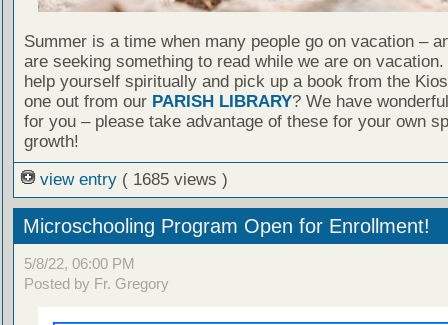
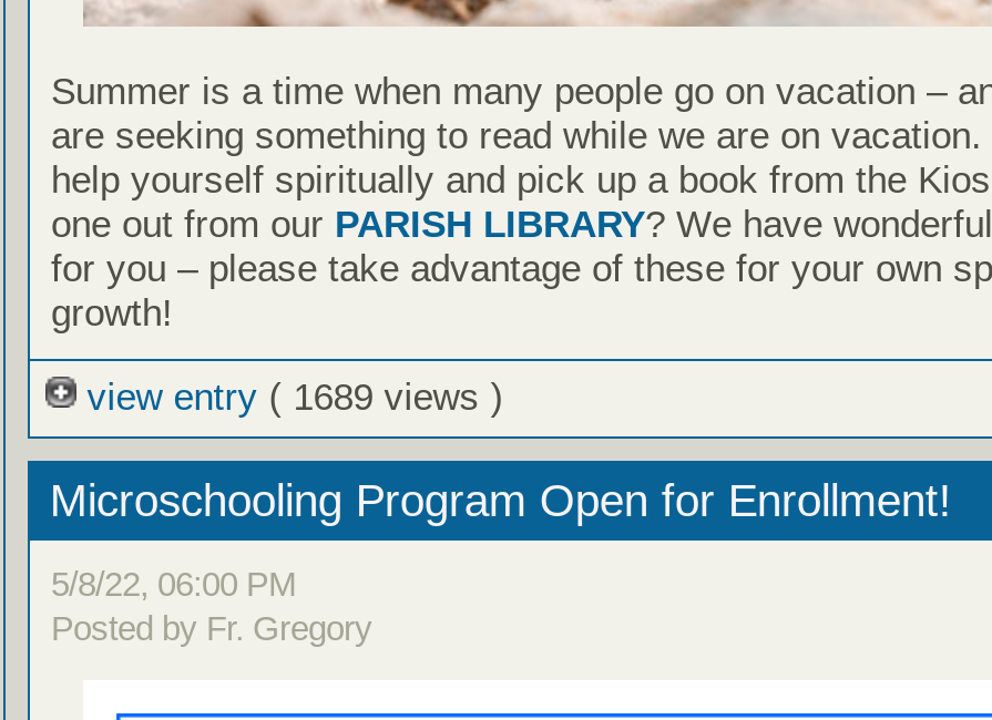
[35,170,228,189] view entry ( 1685 views ) -> [76,376,504,418] view entry ( 1689 views )

